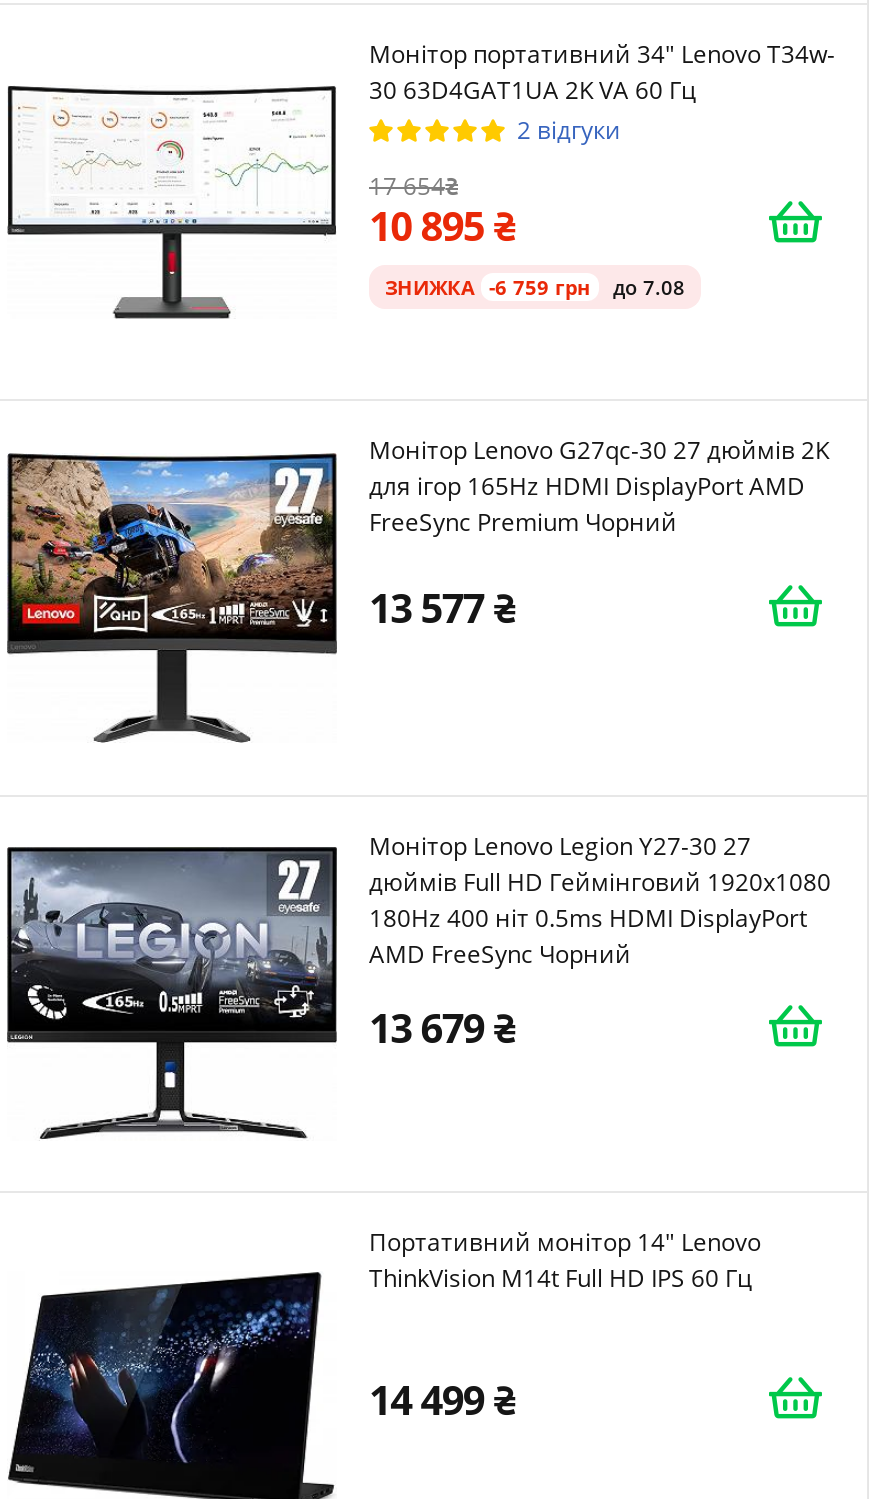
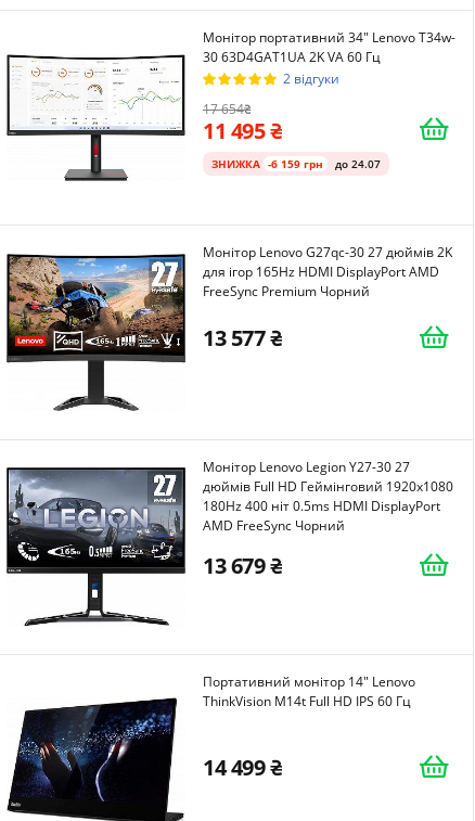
[369,198,493,252] 10 895 -> [203,116,270,145] 11 495
[385,273,591,301] ЗНИЖКА -6 759 грн -> [211,156,323,171] ЗНИЖКА -6 159 грн
[613,273,685,301] до 7.08 -> [335,156,381,171] до 24.07

